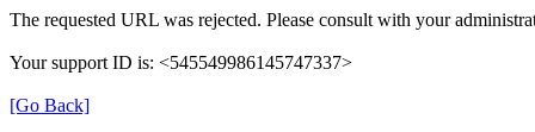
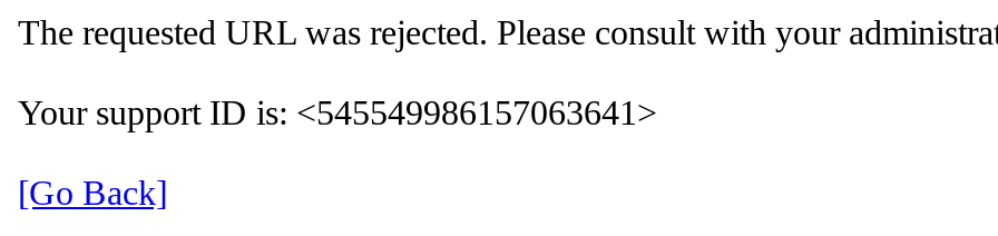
[10,52,352,73] Your support ID is: <545549986145747337> -> [18,94,657,131] Your support ID is: <545549986157063641>

